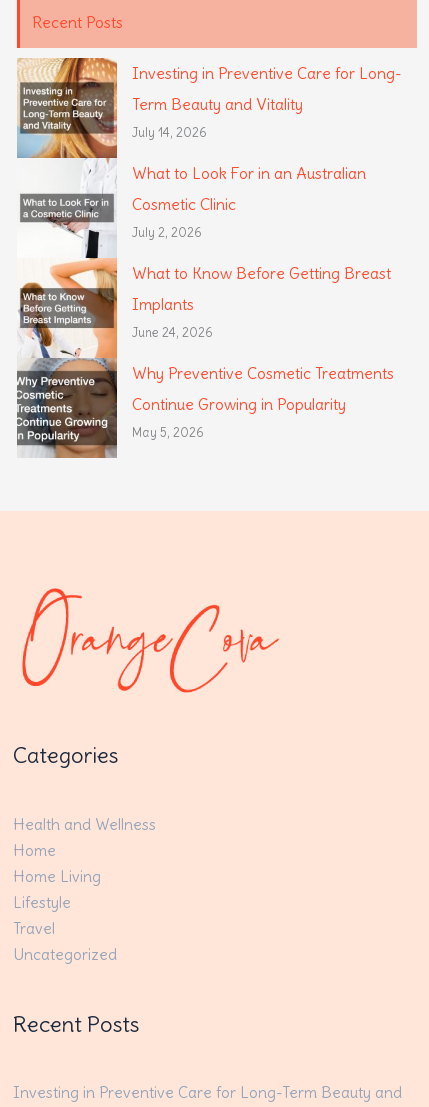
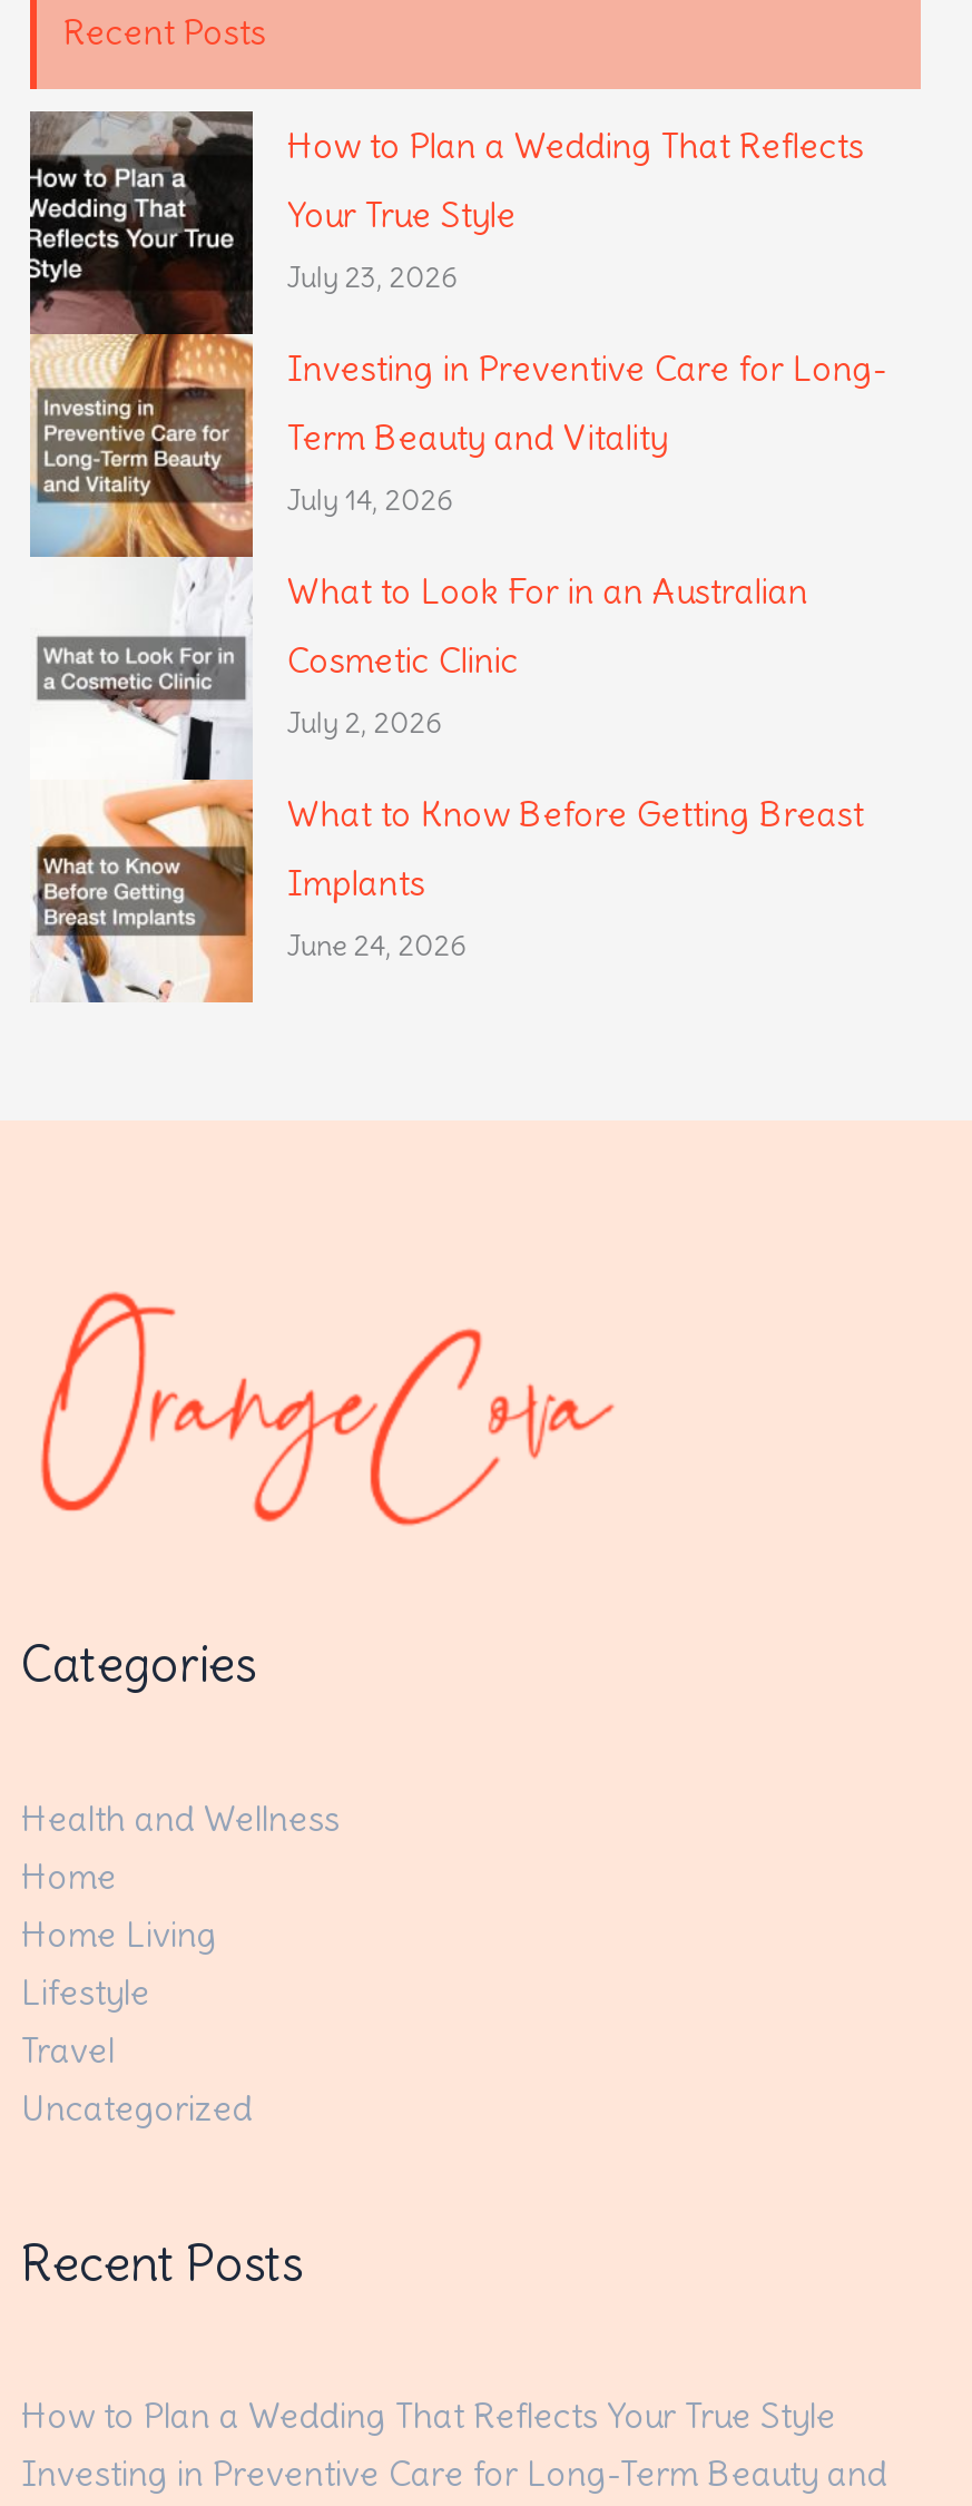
none -> [28,109,864,336] [image] | How to Plan a Wedding That Reflects | Your True Style | July 23, 2026
moved [132,64,402,340] -> [287,347,888,962]: Investing in Preventive Care for Long- | Term Beauty and Vitality | July 14, 2026 | ... | Implants | June 24, 2026
[16,357,394,459] [image] | Why Preventive Cosmetic Treatments | Continue Growing in Popularity | May 5, 2026 -> none
none -> [21,2395,836,2438] How to Plan a Wedding That Reflects Your True Style

